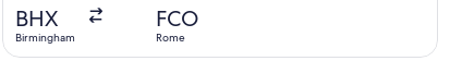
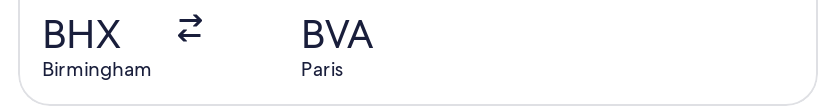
[156,4,199,45] FCO | Rome -> [301,8,373,82] BVA | Paris

